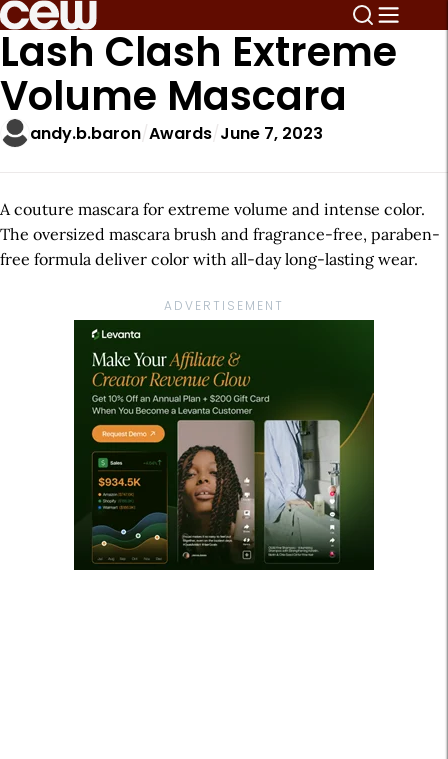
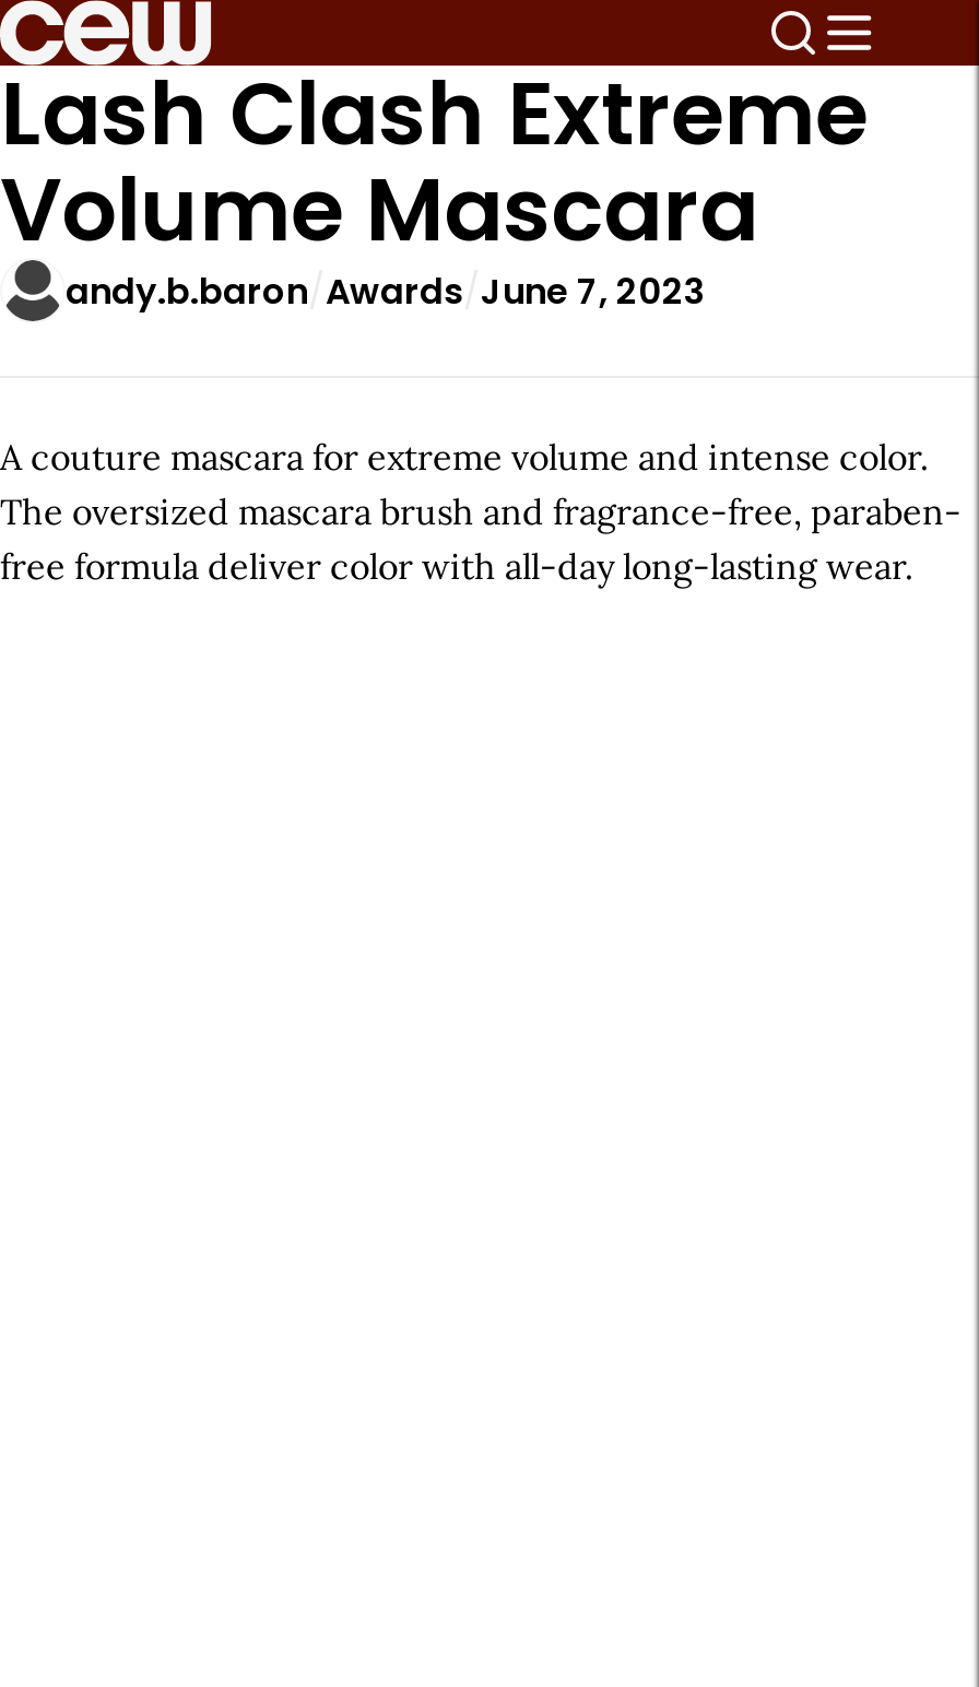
[164,297,284,314] ADVERTISEMENT -> none
[73,319,375,571] [image] -> none

